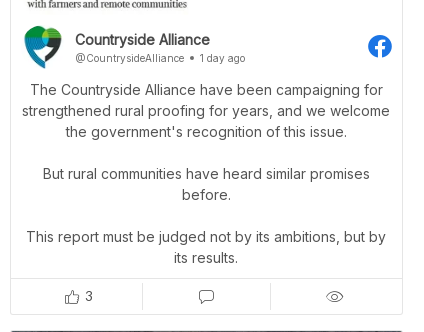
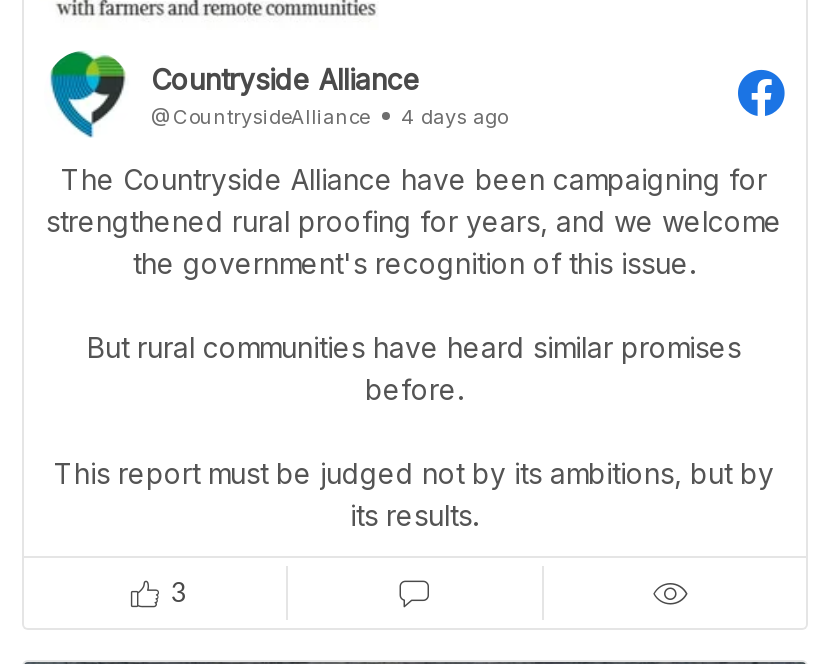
[74,52,244,64] @CountrysideAlliance 1 day ago -> [151,104,507,128] @CountrysideAlliance 4 days ago

